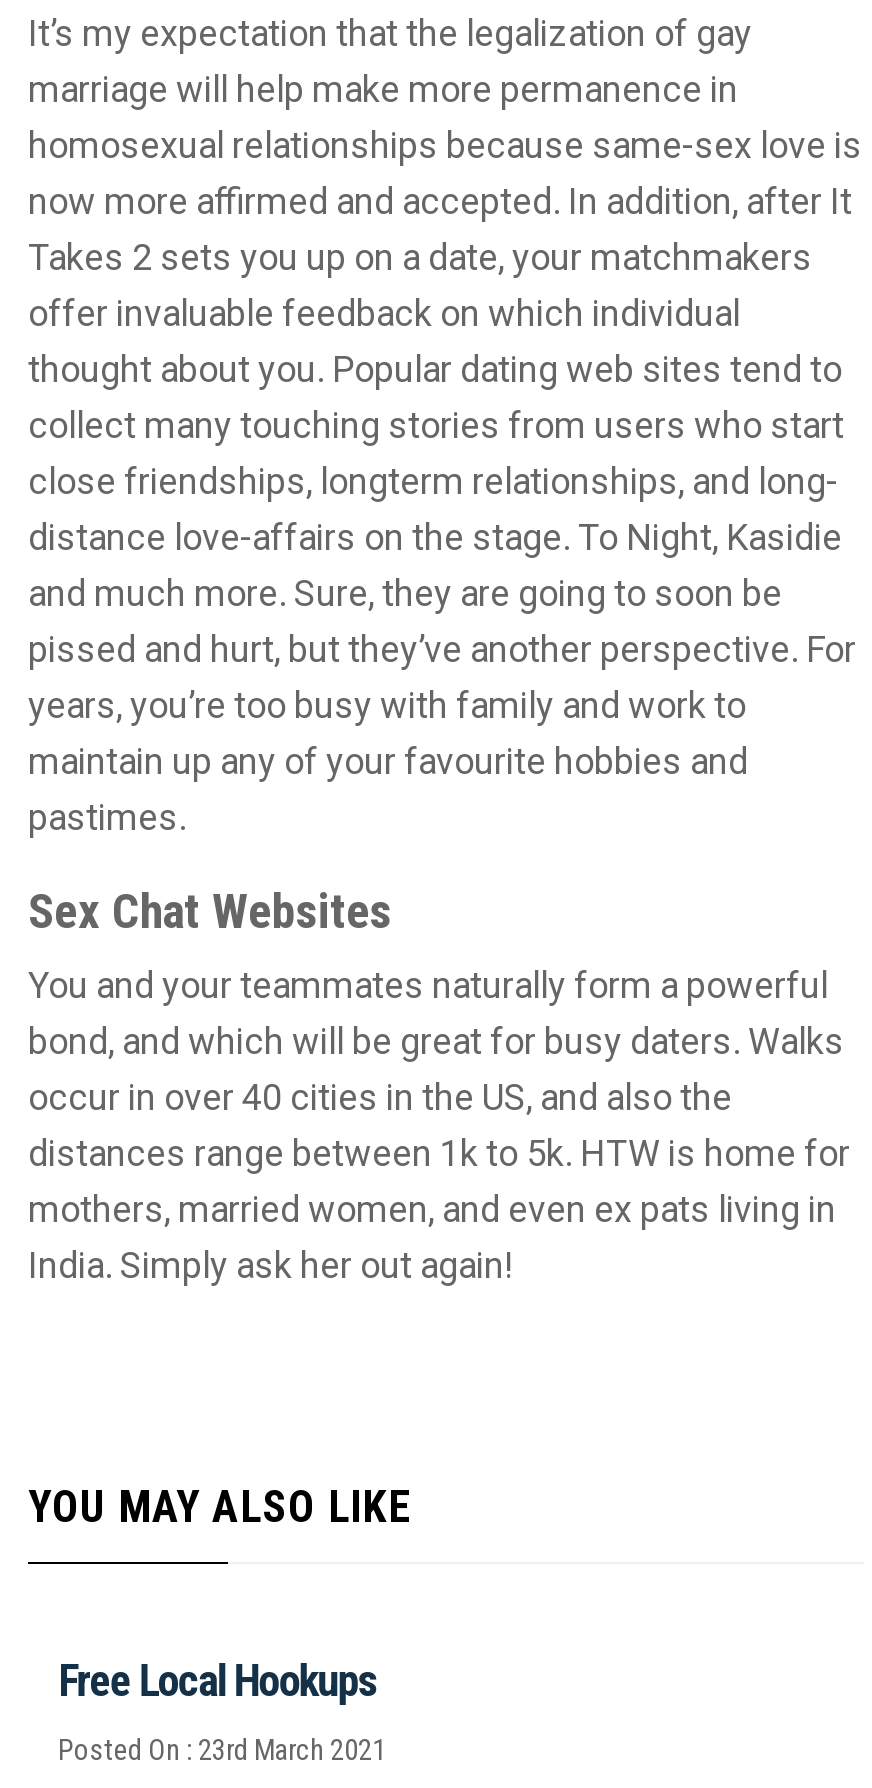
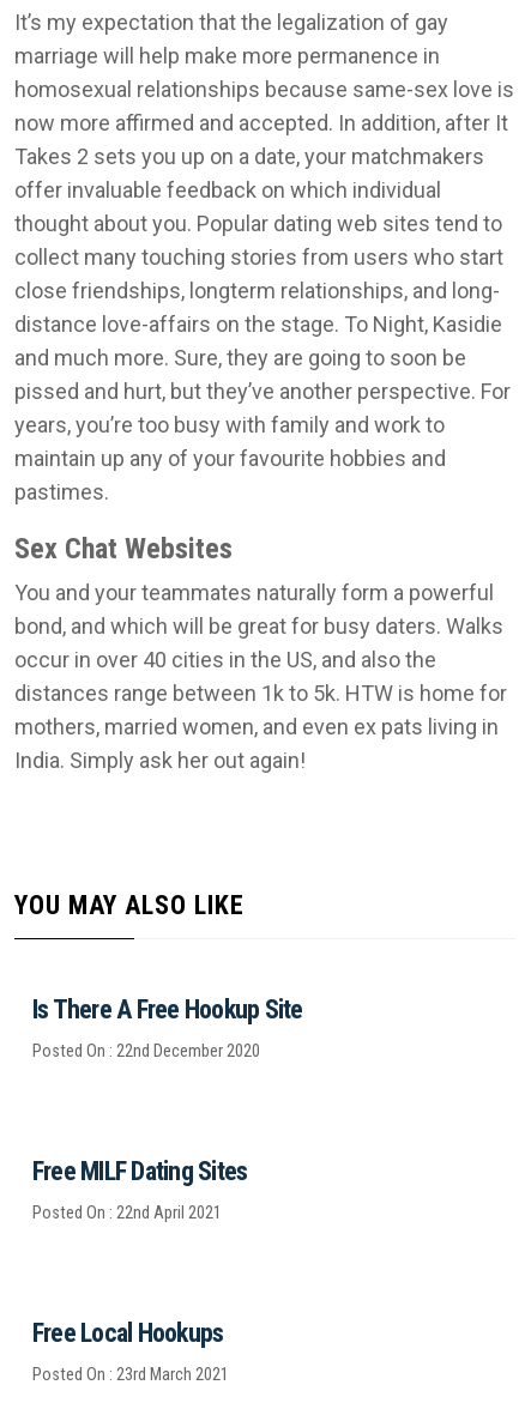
none -> [32,994,303,1062] Is There A Free Hookup Site | Posted On : 22nd December 2020
none -> [32,1156,247,1223] Free MILF Dating Sites | Posted On : 22nd April 2021

